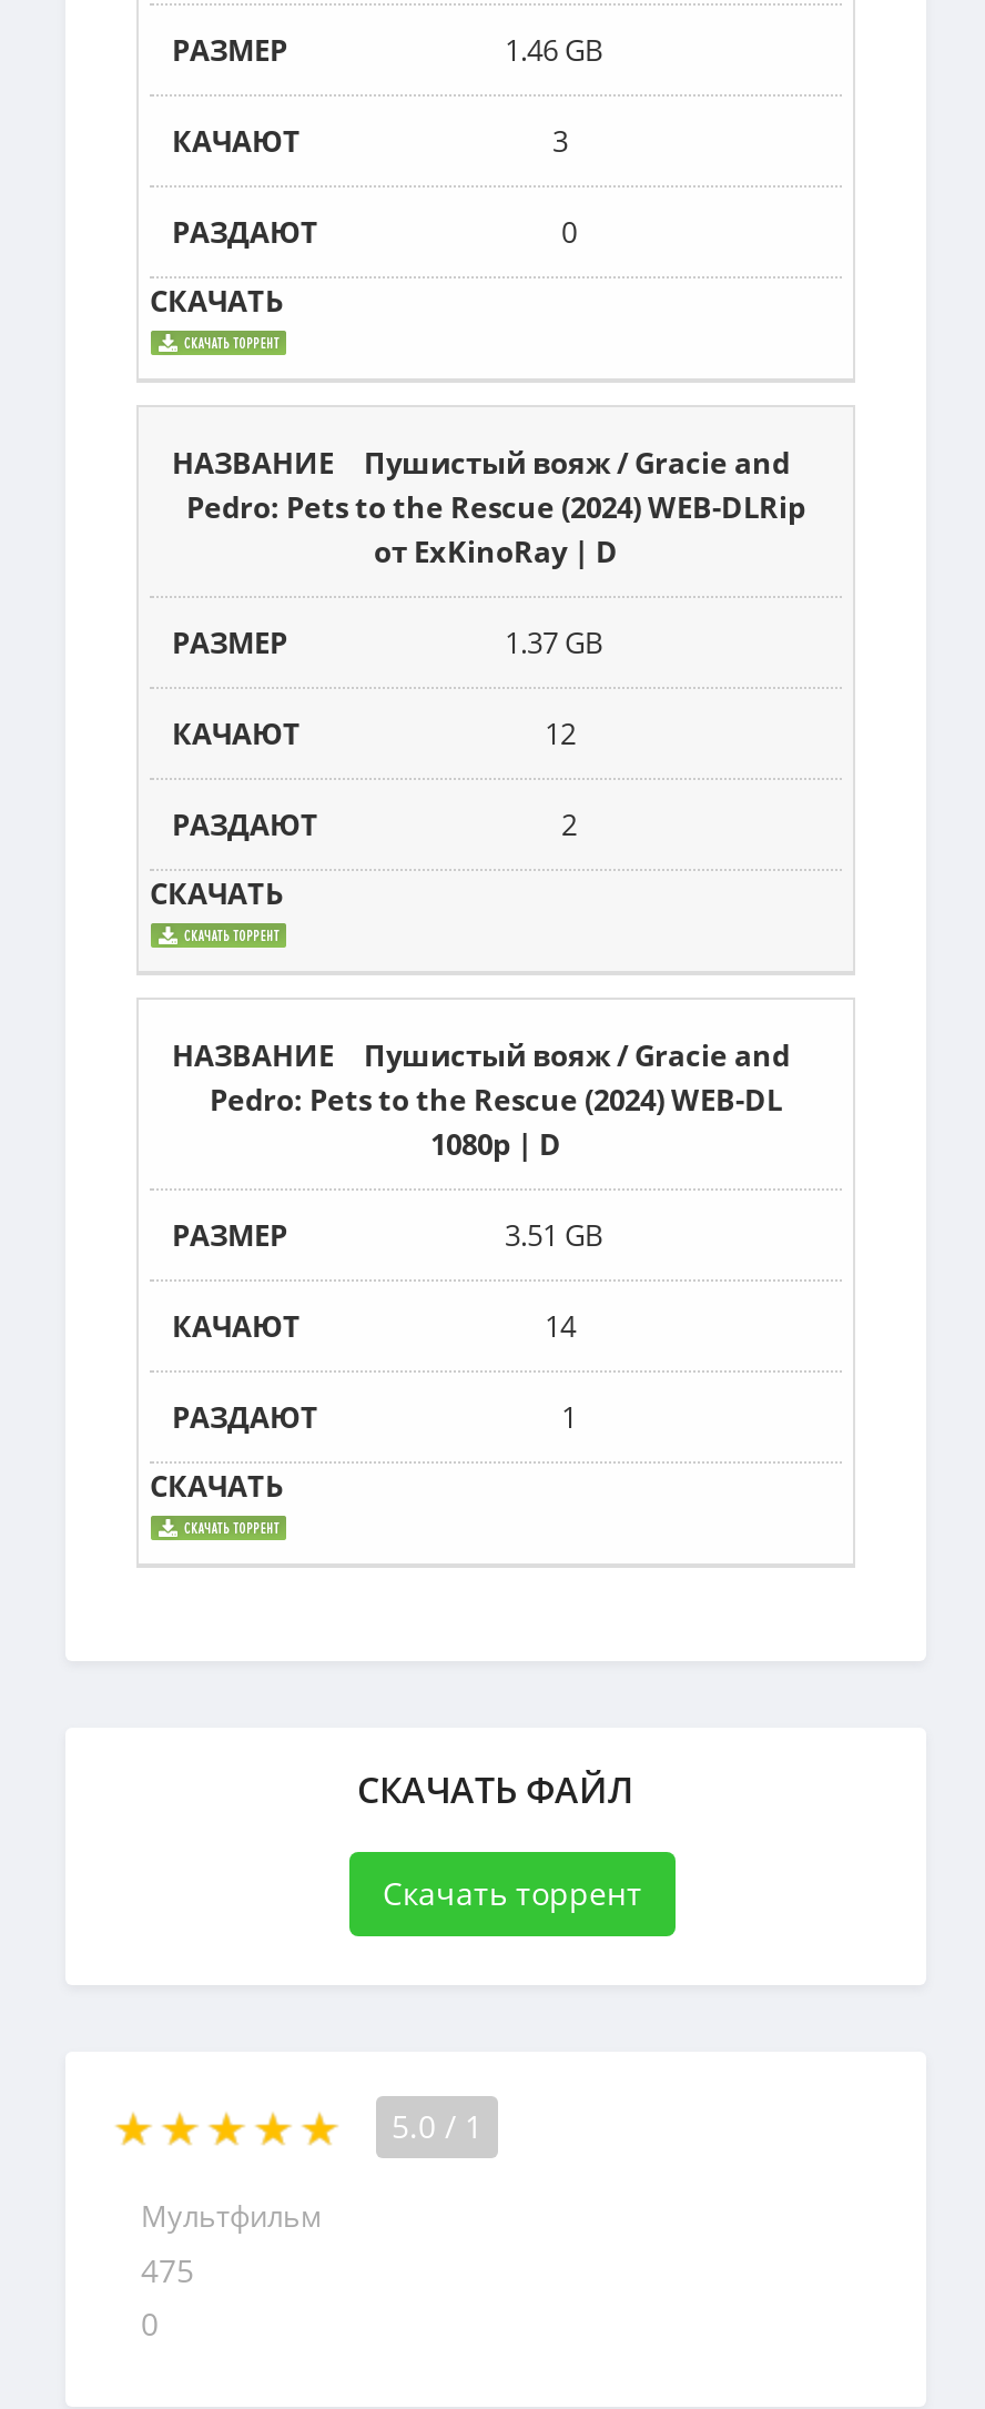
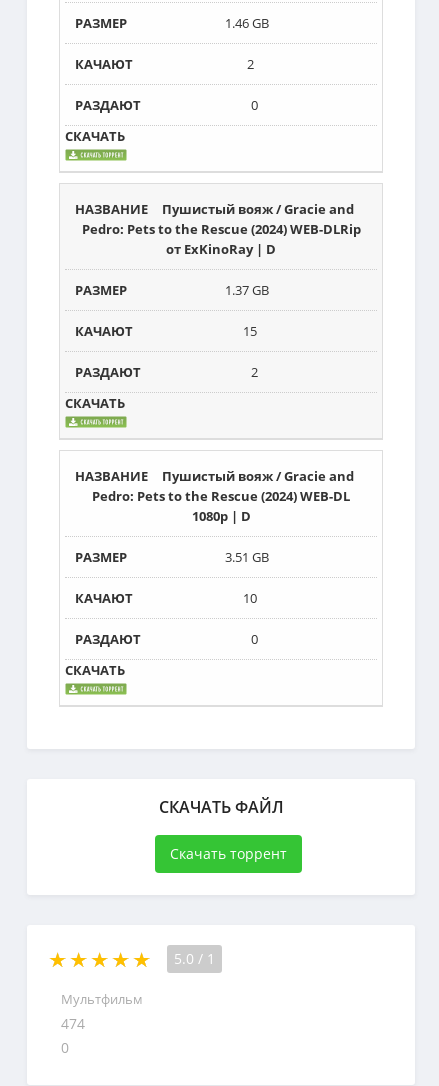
[552,121,568,161] 3 -> [246,55,253,73] 2
[545,713,576,753] 12 -> [243,322,257,340] 15
[545,1306,576,1346] 14 -> [243,589,257,607] 10
[561,1397,577,1437] 1 -> [250,630,257,648] 0
[141,2249,194,2291] 475 -> [61,1014,85,1033] 474

